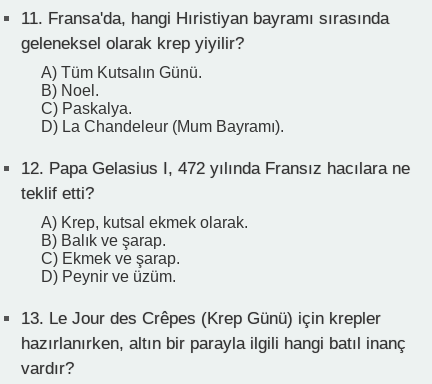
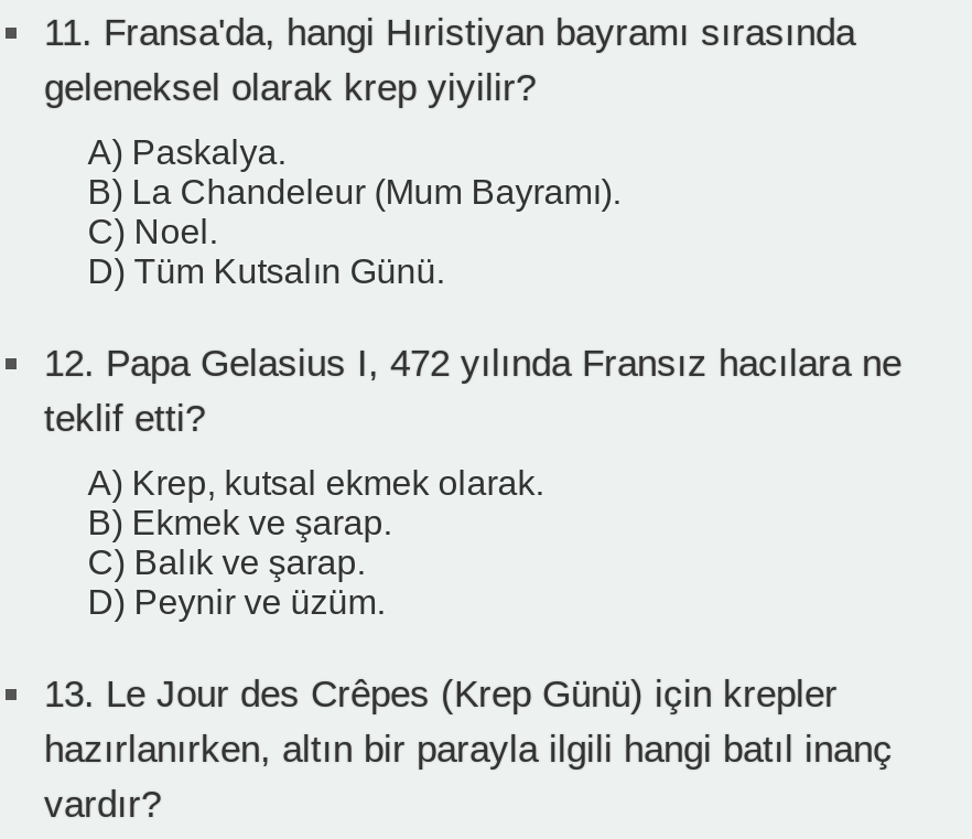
[41,64,284,135] A) Tüm Kutsalın Günü. | B) Noel. | C) Paskalya. | D) La Chandeleur (Mum Bayramı). -> [88,134,621,290] A) Paskalya. | B) La Chandeleur (Mum Bayramı). | C) Noel. | D) Tüm Kutsalın Günü.
[41,232,166,249] B) Balık ve şarap. -> [88,505,392,542] B) Ekmek ve şarap.
[41,250,180,267] C) Ekmek ve şarap. -> [88,544,365,582] C) Balık ve şarap.

